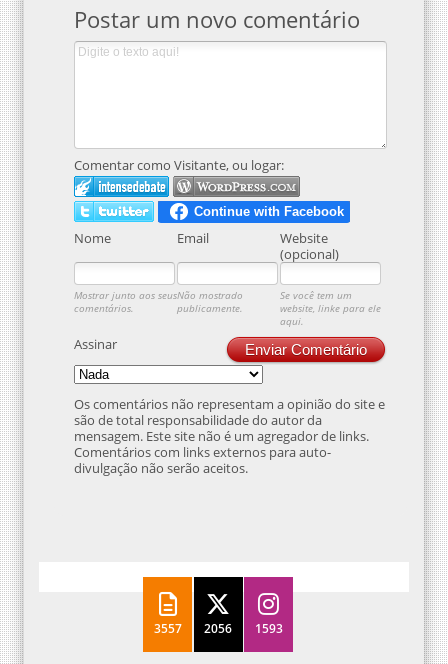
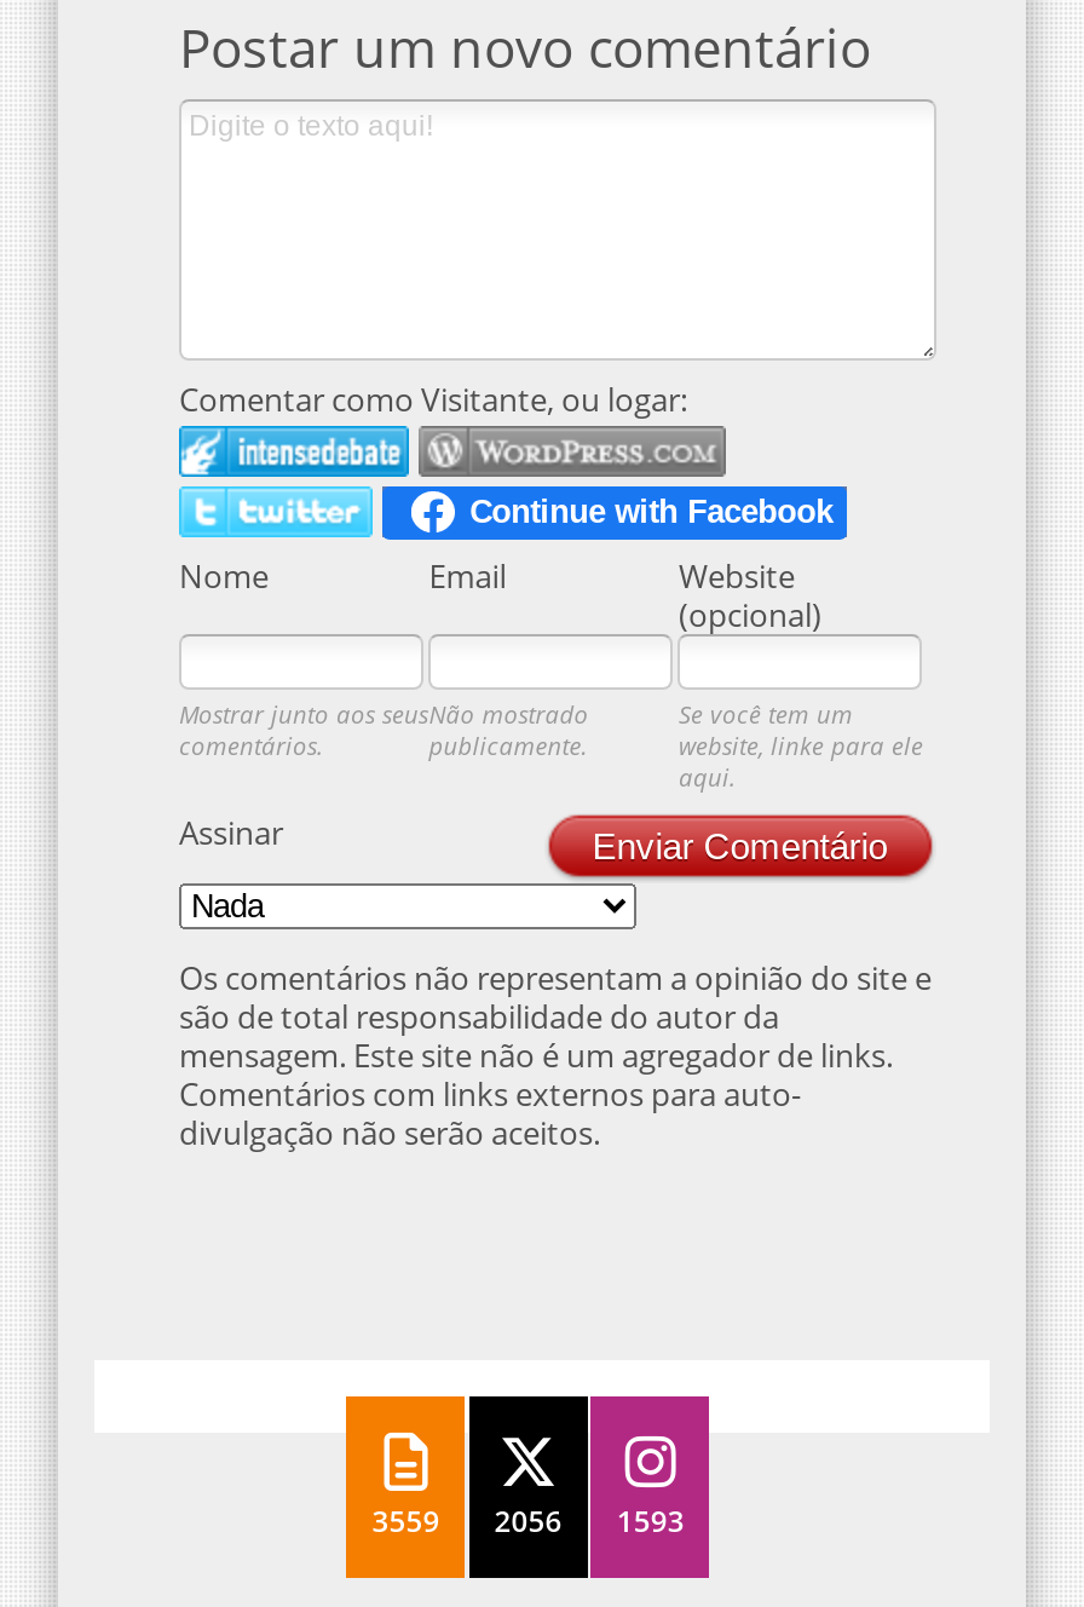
[154,620,283,637] 3557 2056 1593 -> [372,1501,684,1542] 3559 2056 1593

